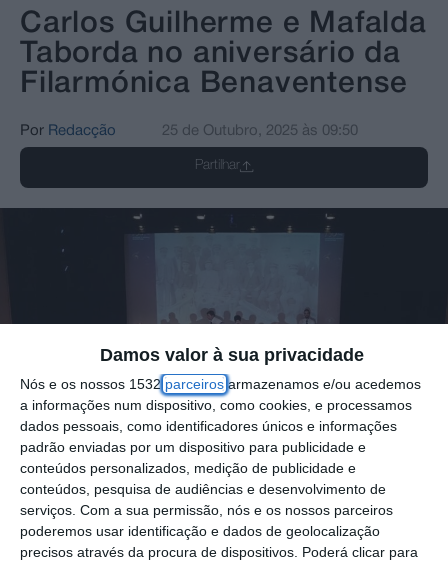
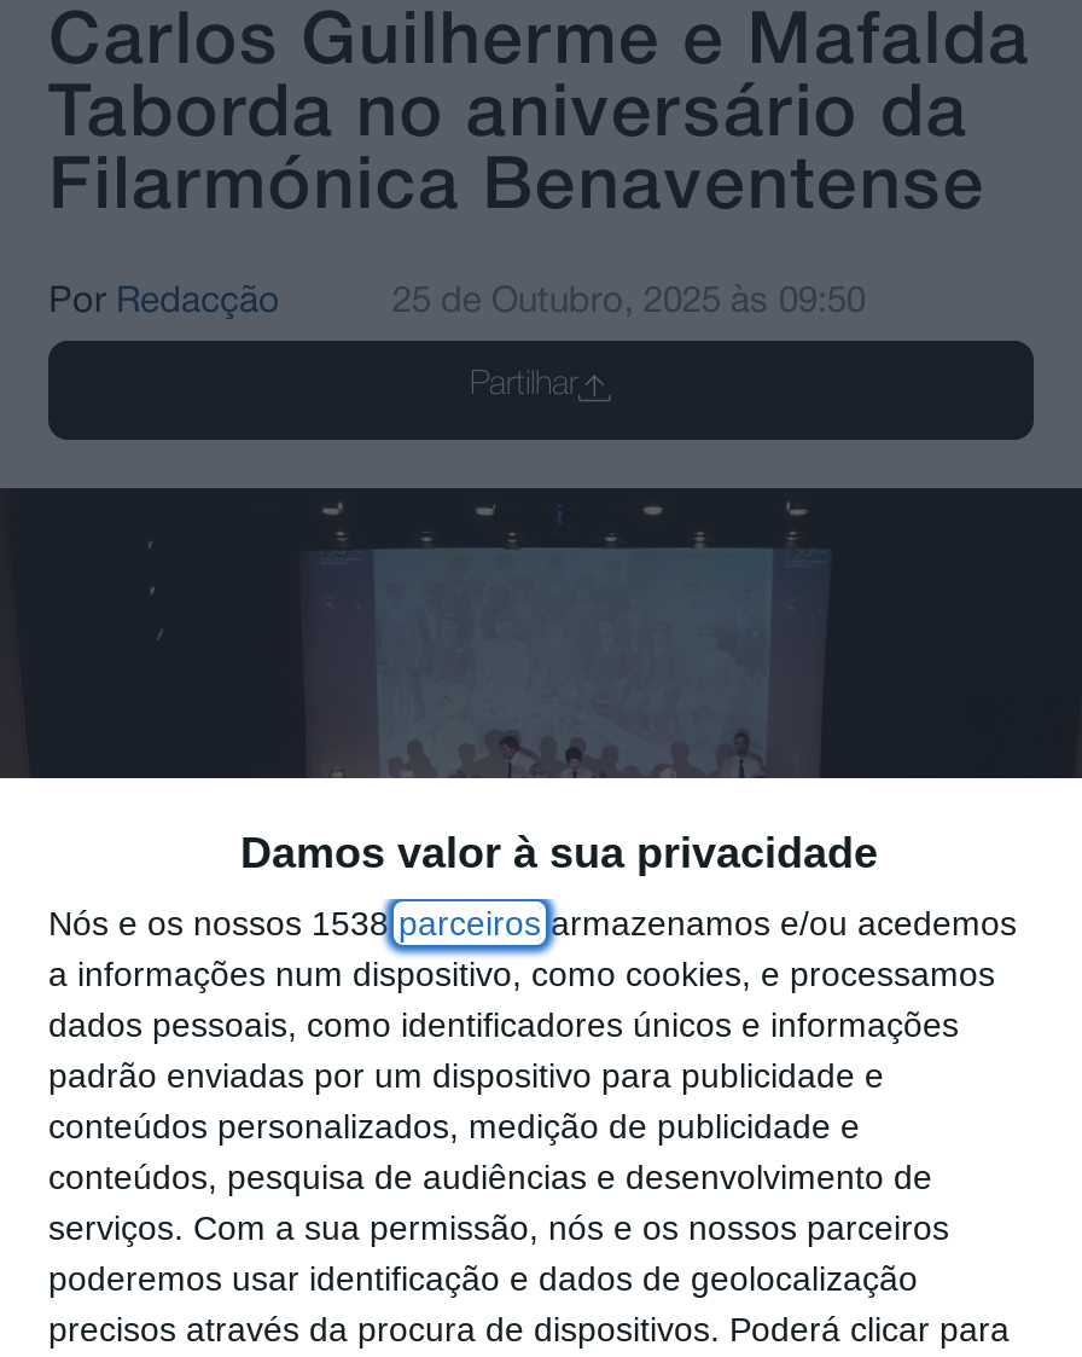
[20,376,421,392] Nós e os nossos 1532parceirosarmazenamos e/ou acedemos -> [48,904,1017,943] Nós e os nossos 1538parceirosarmazenamos e/ou acedemos

